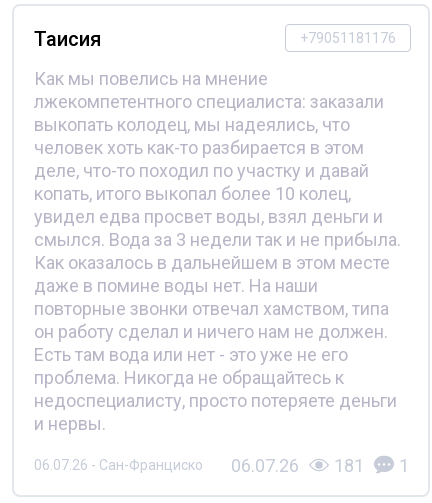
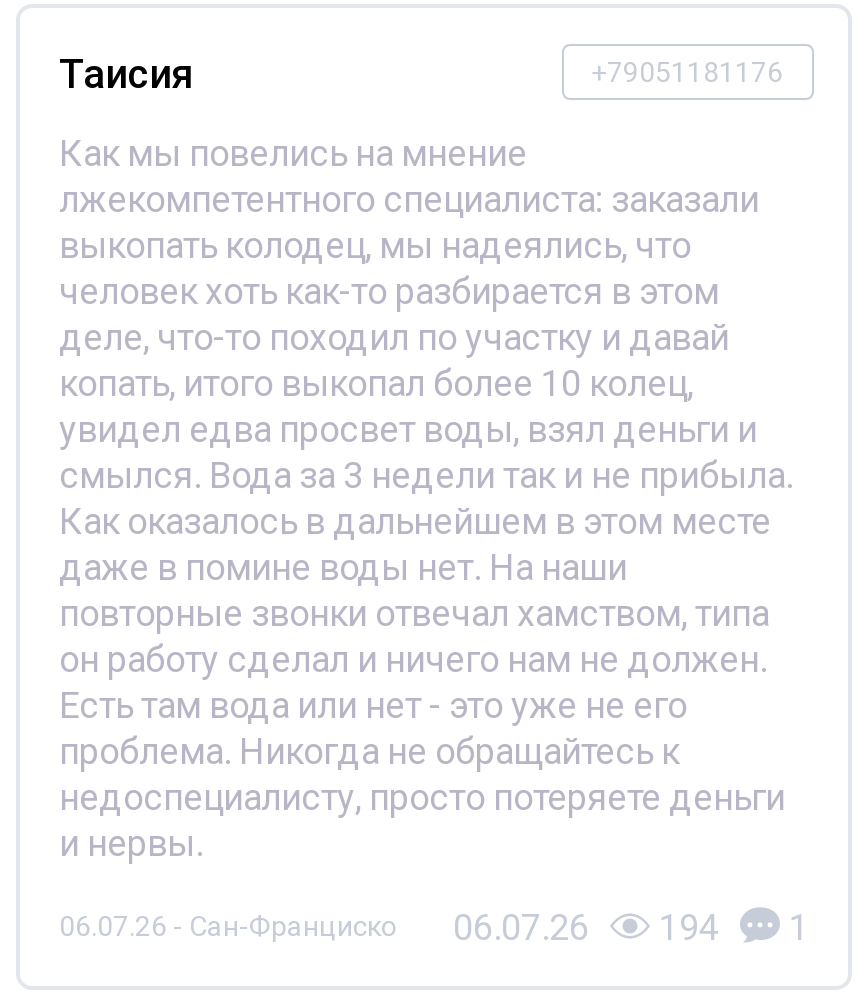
[33,454,408,475] 06.07.26 - Сан-Франциско 06.07.26 181 1 -> [59,905,809,947] 06.07.26 - Сан-Франциско 06.07.26 194 1

